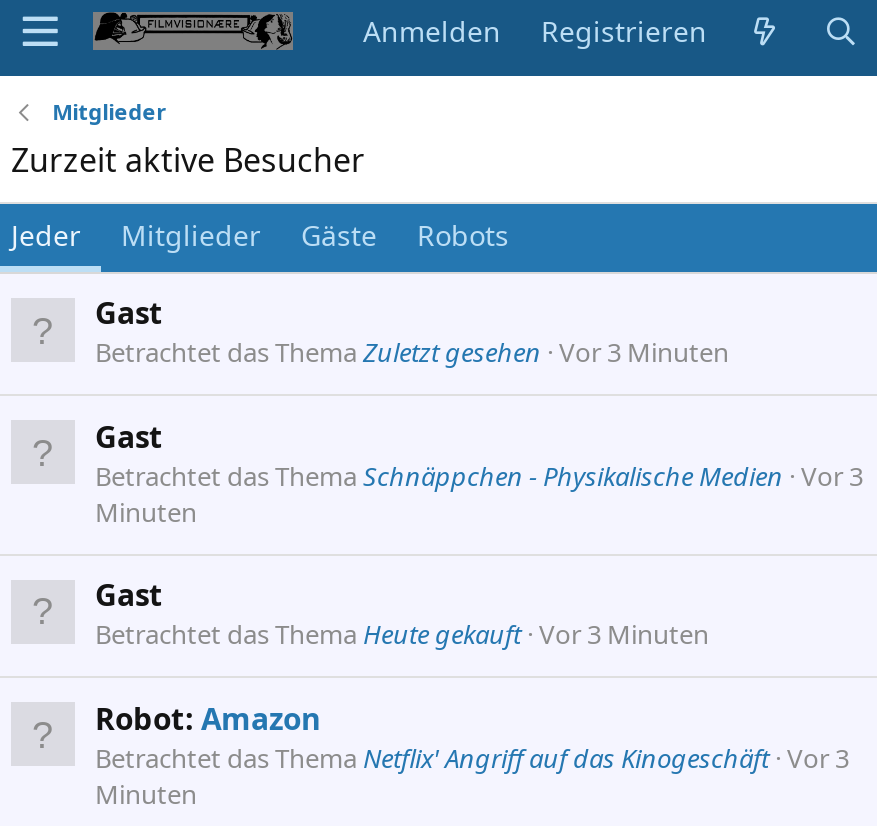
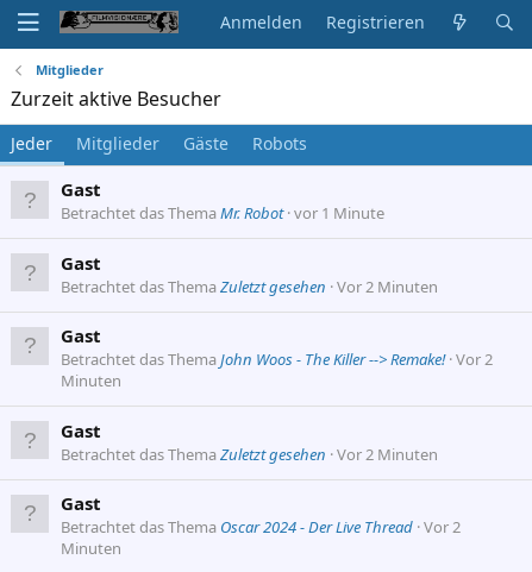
[95,335,729,371] Betrachtet das Thema Zuletzt gesehen Vor 3 Minuten -> [61,203,384,224] Betrachtet das Thema Mr. Robot vor 1 Minute
[95,458,863,494] Betrachtet das Thema Schnäppchen - Physikalische Medien Vor 3 -> [61,276,493,370] Betrachtet das Thema Zuletzt gesehen Vor 2 Minuten | Gast | Betrachtet das Thema John Woos - The Killer --> Remake! Vor 2
[95,617,709,653] Betrachtet das Thema Heute gekauft Vor 3 Minuten -> [61,443,438,465] Betrachtet das Thema Zuletzt gesehen Vor 2 Minuten
[95,698,849,776] Robot: Amazon | Betrachtet das Thema Netflix' Angriff auf das Kinogeschäft Vor 3 -> [61,492,461,538] Gast | Betrachtet das Thema Oscar 2024 - Der Live Thread Vor 2

